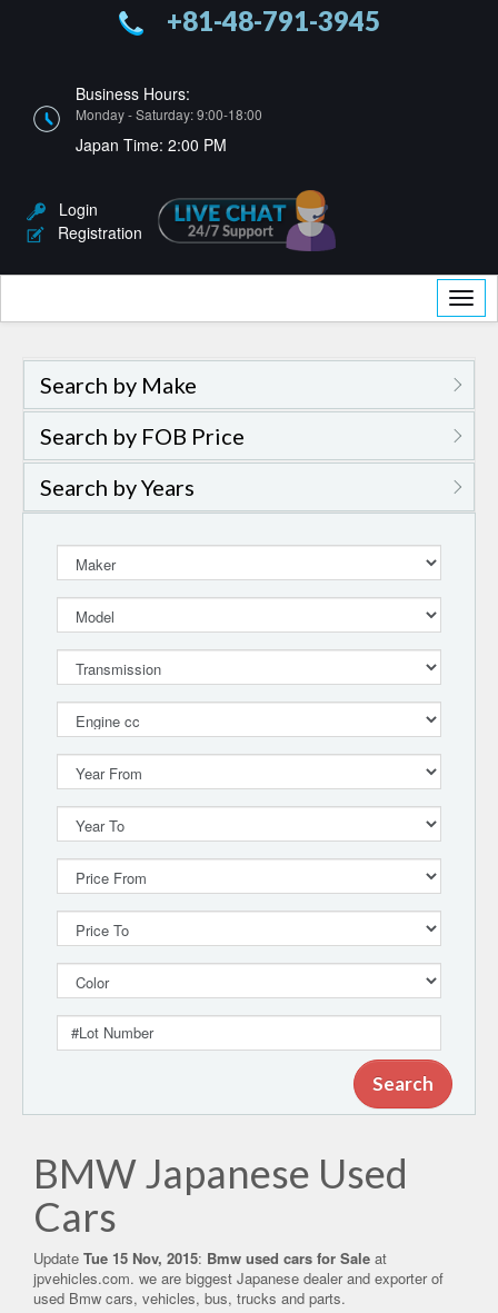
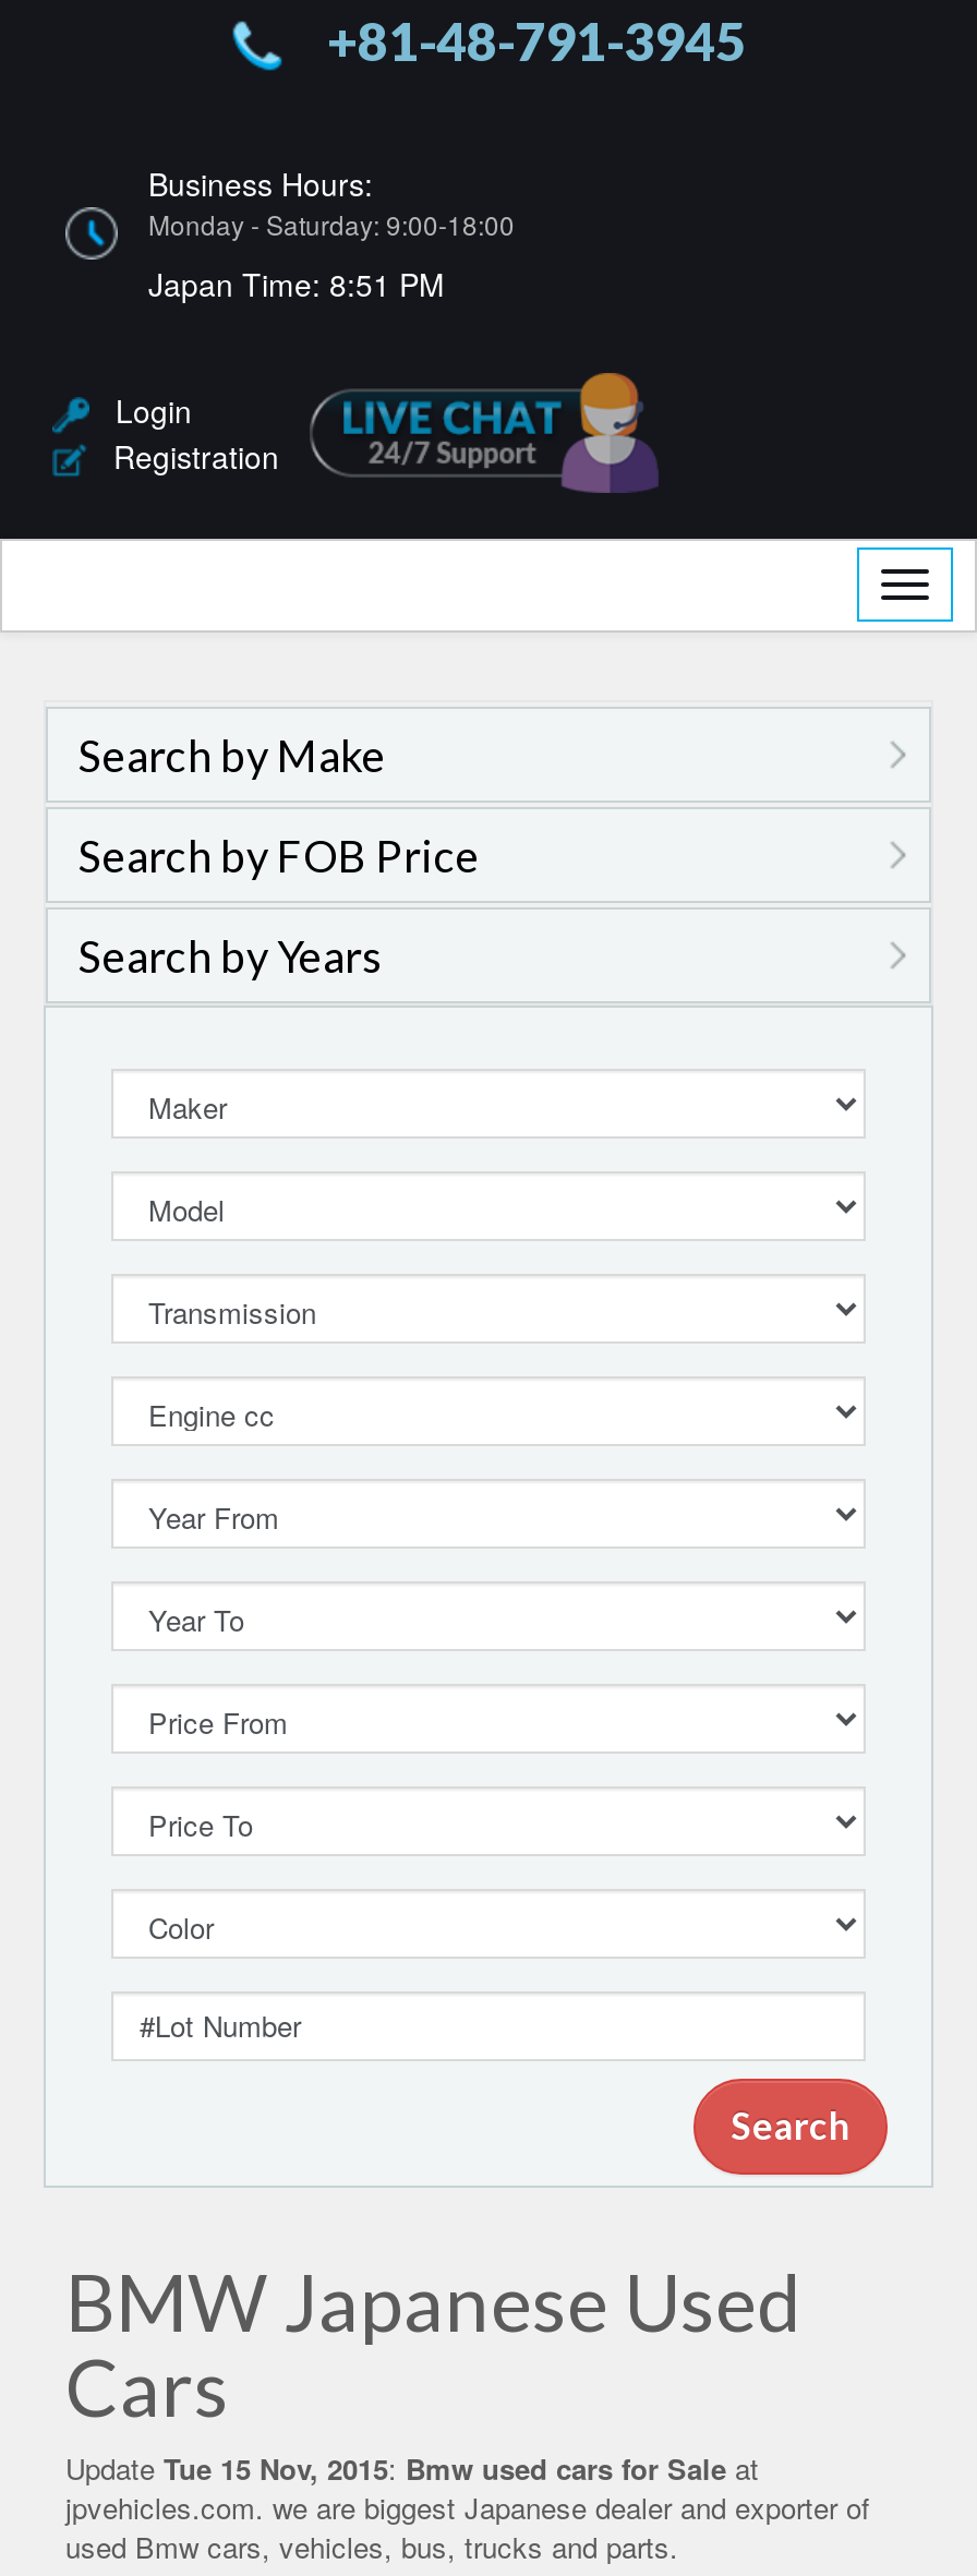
[76,133,227,156] Japan Time: 2:00 PM -> [148,262,445,305] Japan Time: 8:51 PM

